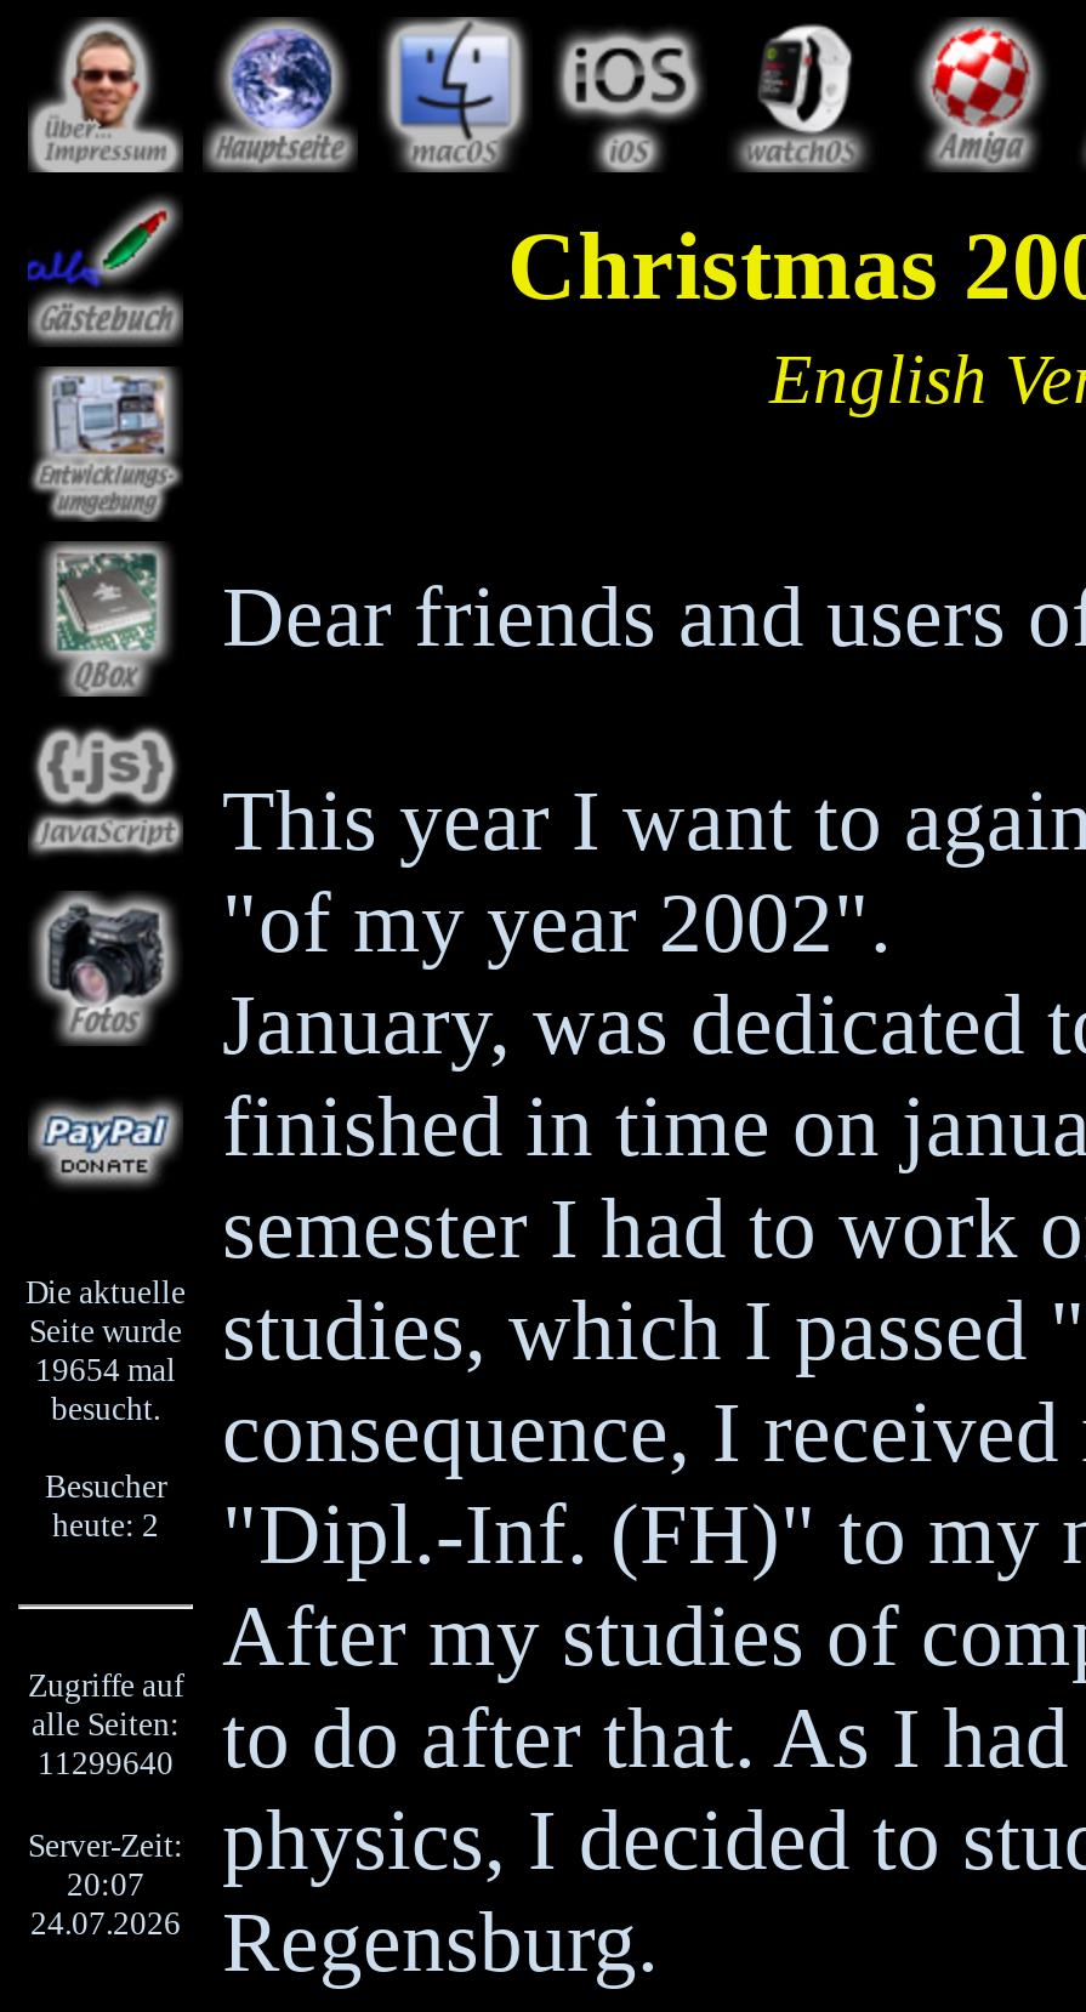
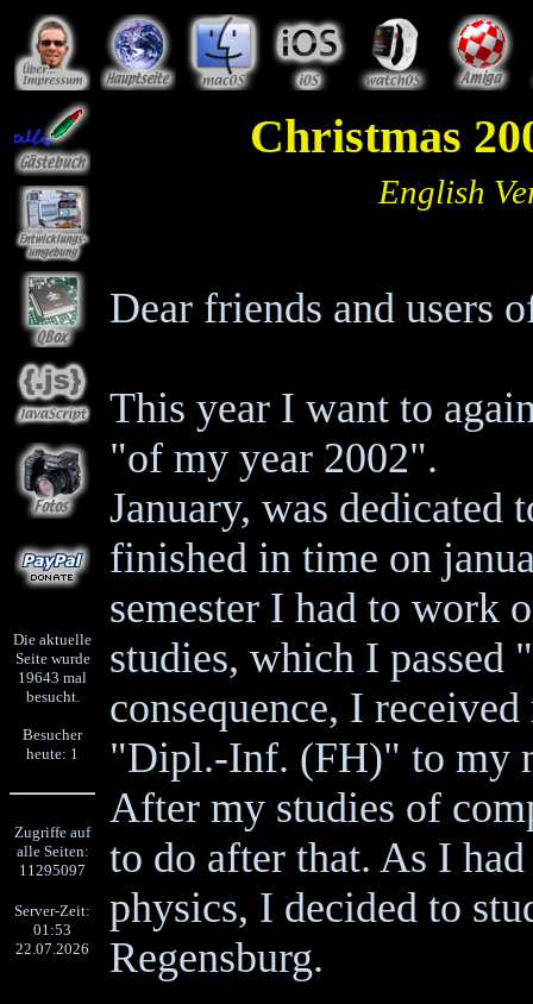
[35,1352,176,1388] 19654 mal -> [18,669,87,686] 19643 mal
[52,1507,159,1544] heute: 2 -> [26,745,79,763] heute: 1
[38,1745,174,1781] 11299640 -> [19,861,86,879] 11295097
[67,1866,144,1903] 20:07 -> [33,921,71,939] 01:53
[30,1893,659,1990] 24.07.2026 Regensburg. -> [15,934,324,981] 22.07.2026 Regensburg.

